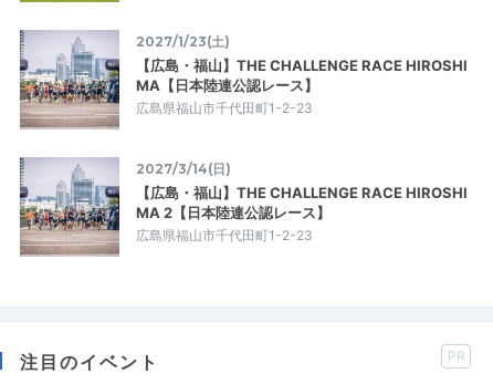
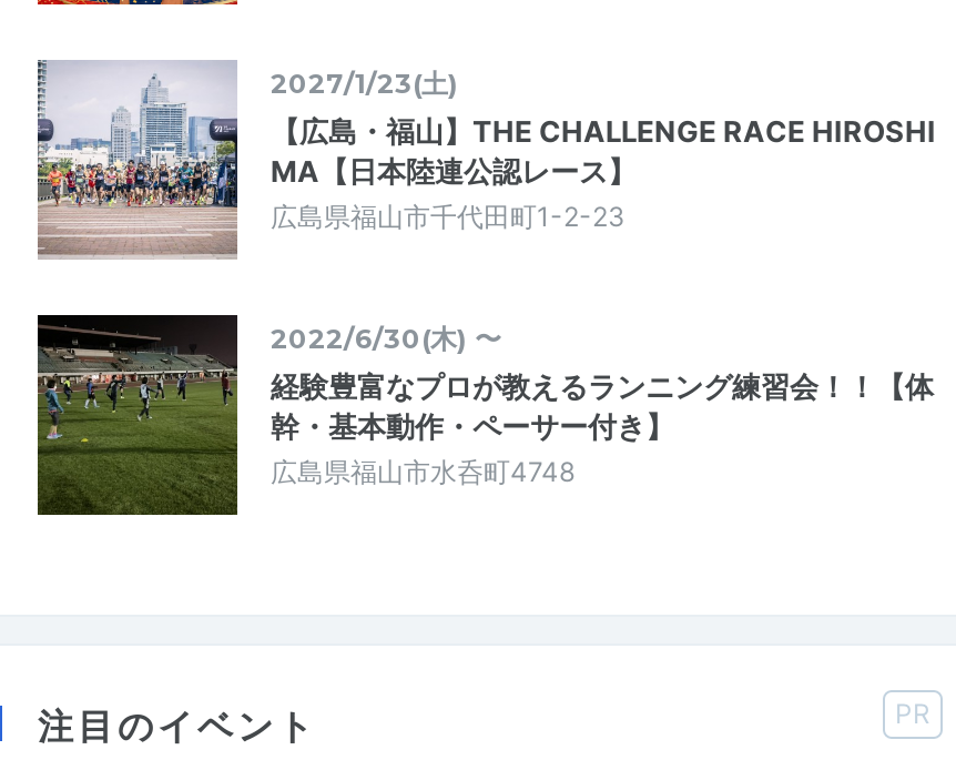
[19,156,468,257] [image] | 2027/3/14(日) | 【広島・福山】THE CHALLENGE RACE HIROSHI | MA 2【日本陸連公認レース】 | 広島県福山市千代田町1-2-23 -> [35,313,934,517] [image] | 2022/6/30(木) 〜 | 経験豊富なプロが教えるランニング練習会！！【体 | 幹・基本動作・ペーサー付き】 | 広島県福山市水呑町4748

